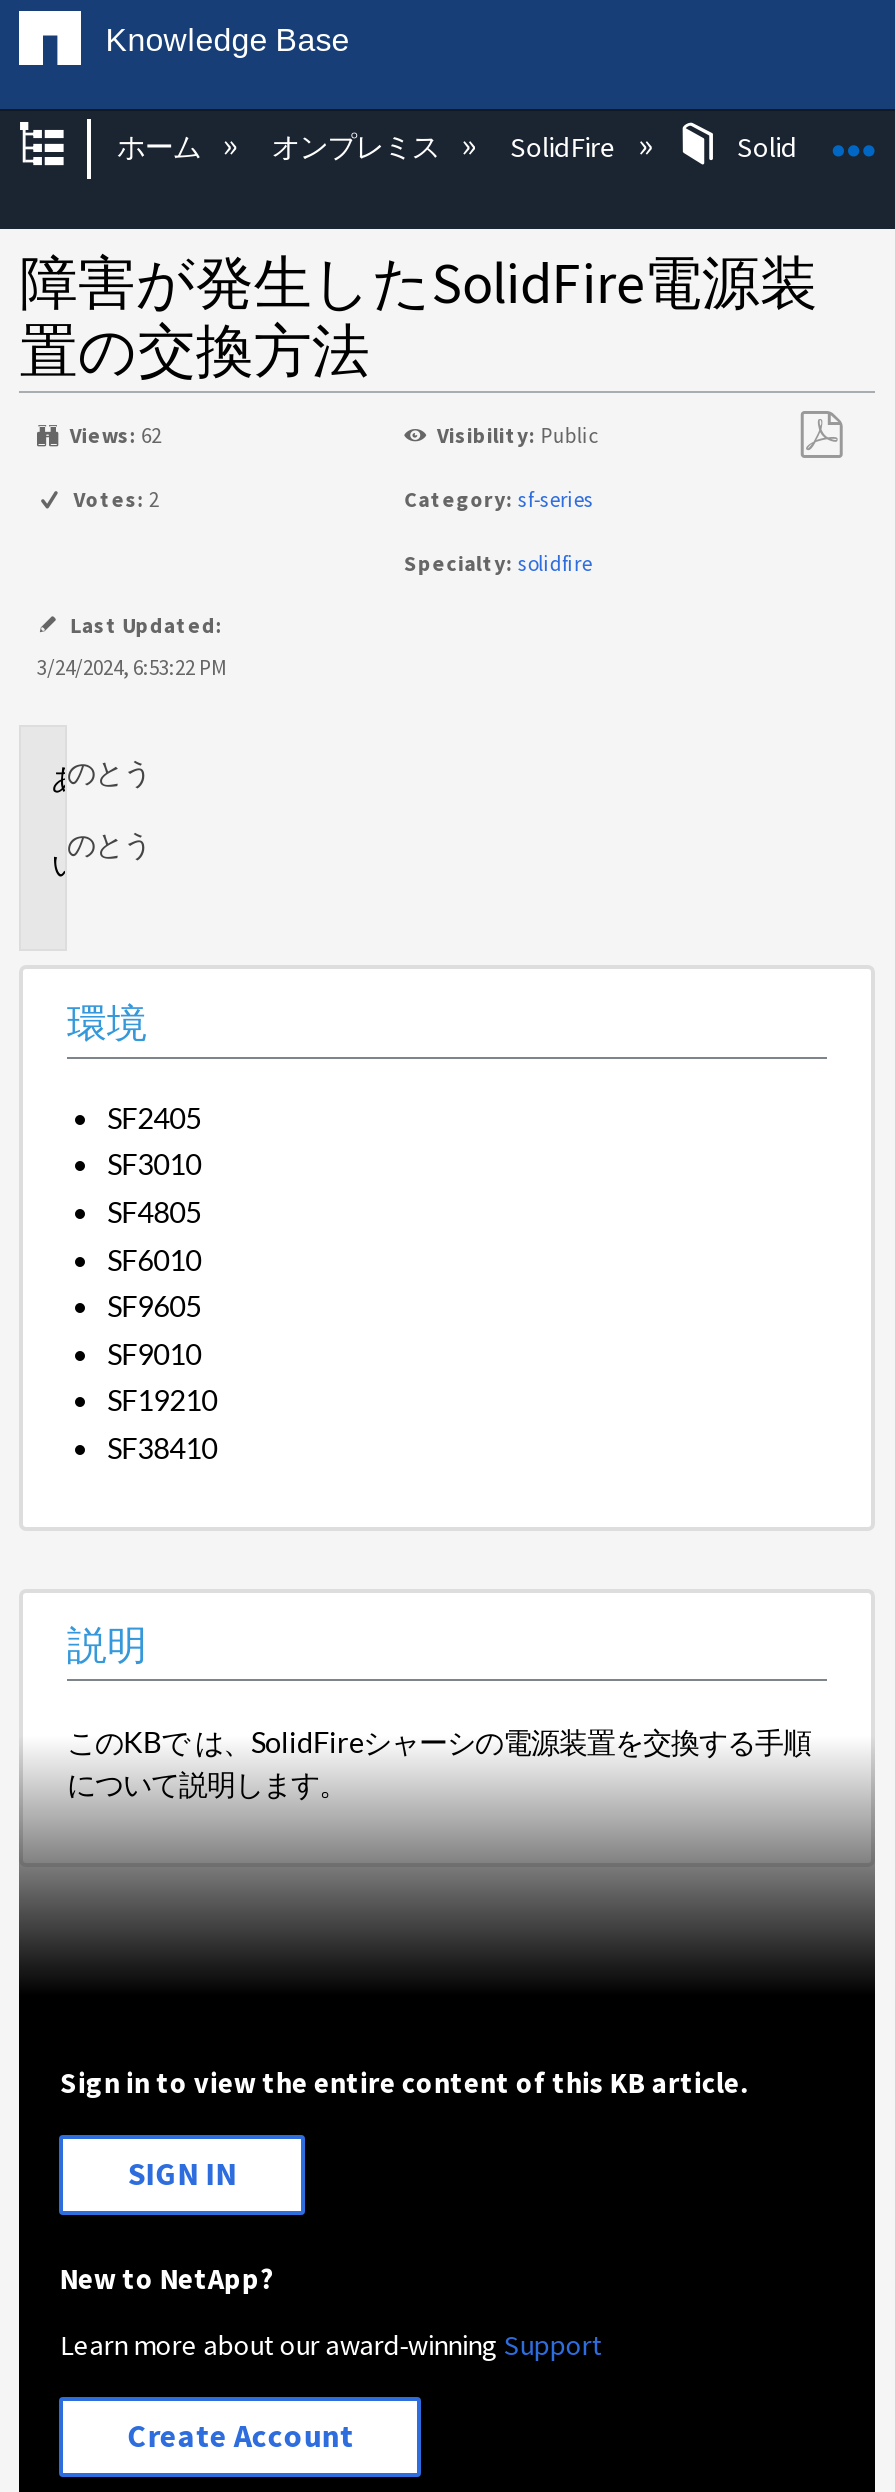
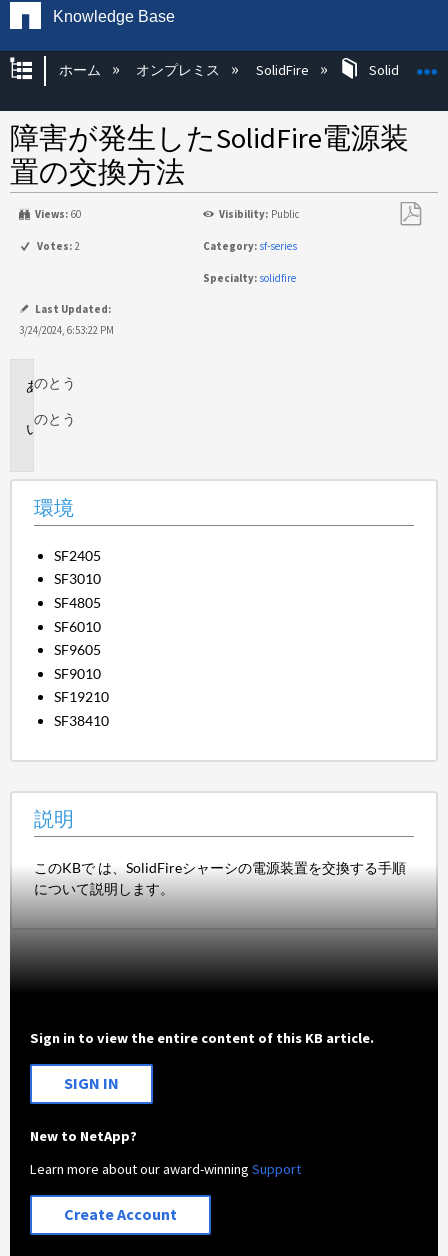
[70,421,161,449] Views: 62 -> [35,207,81,221] Views: 60

